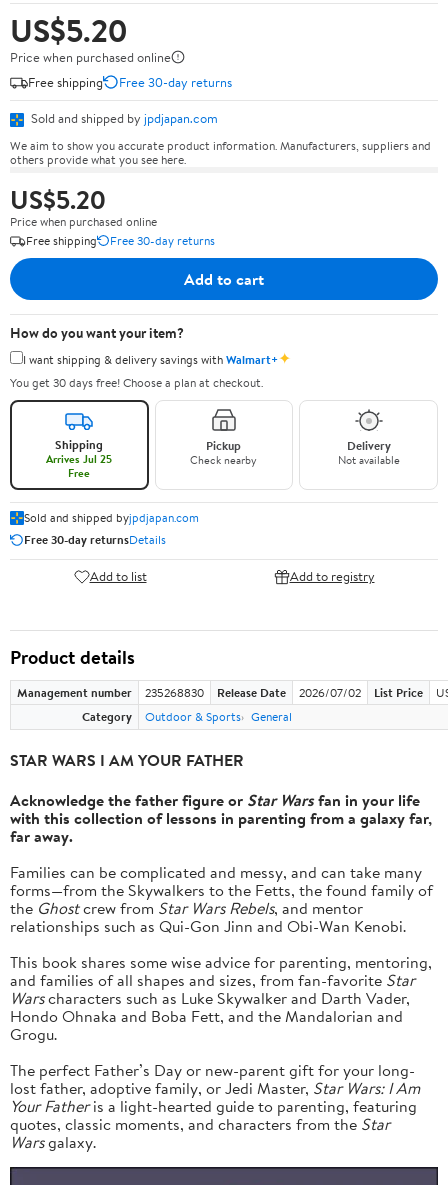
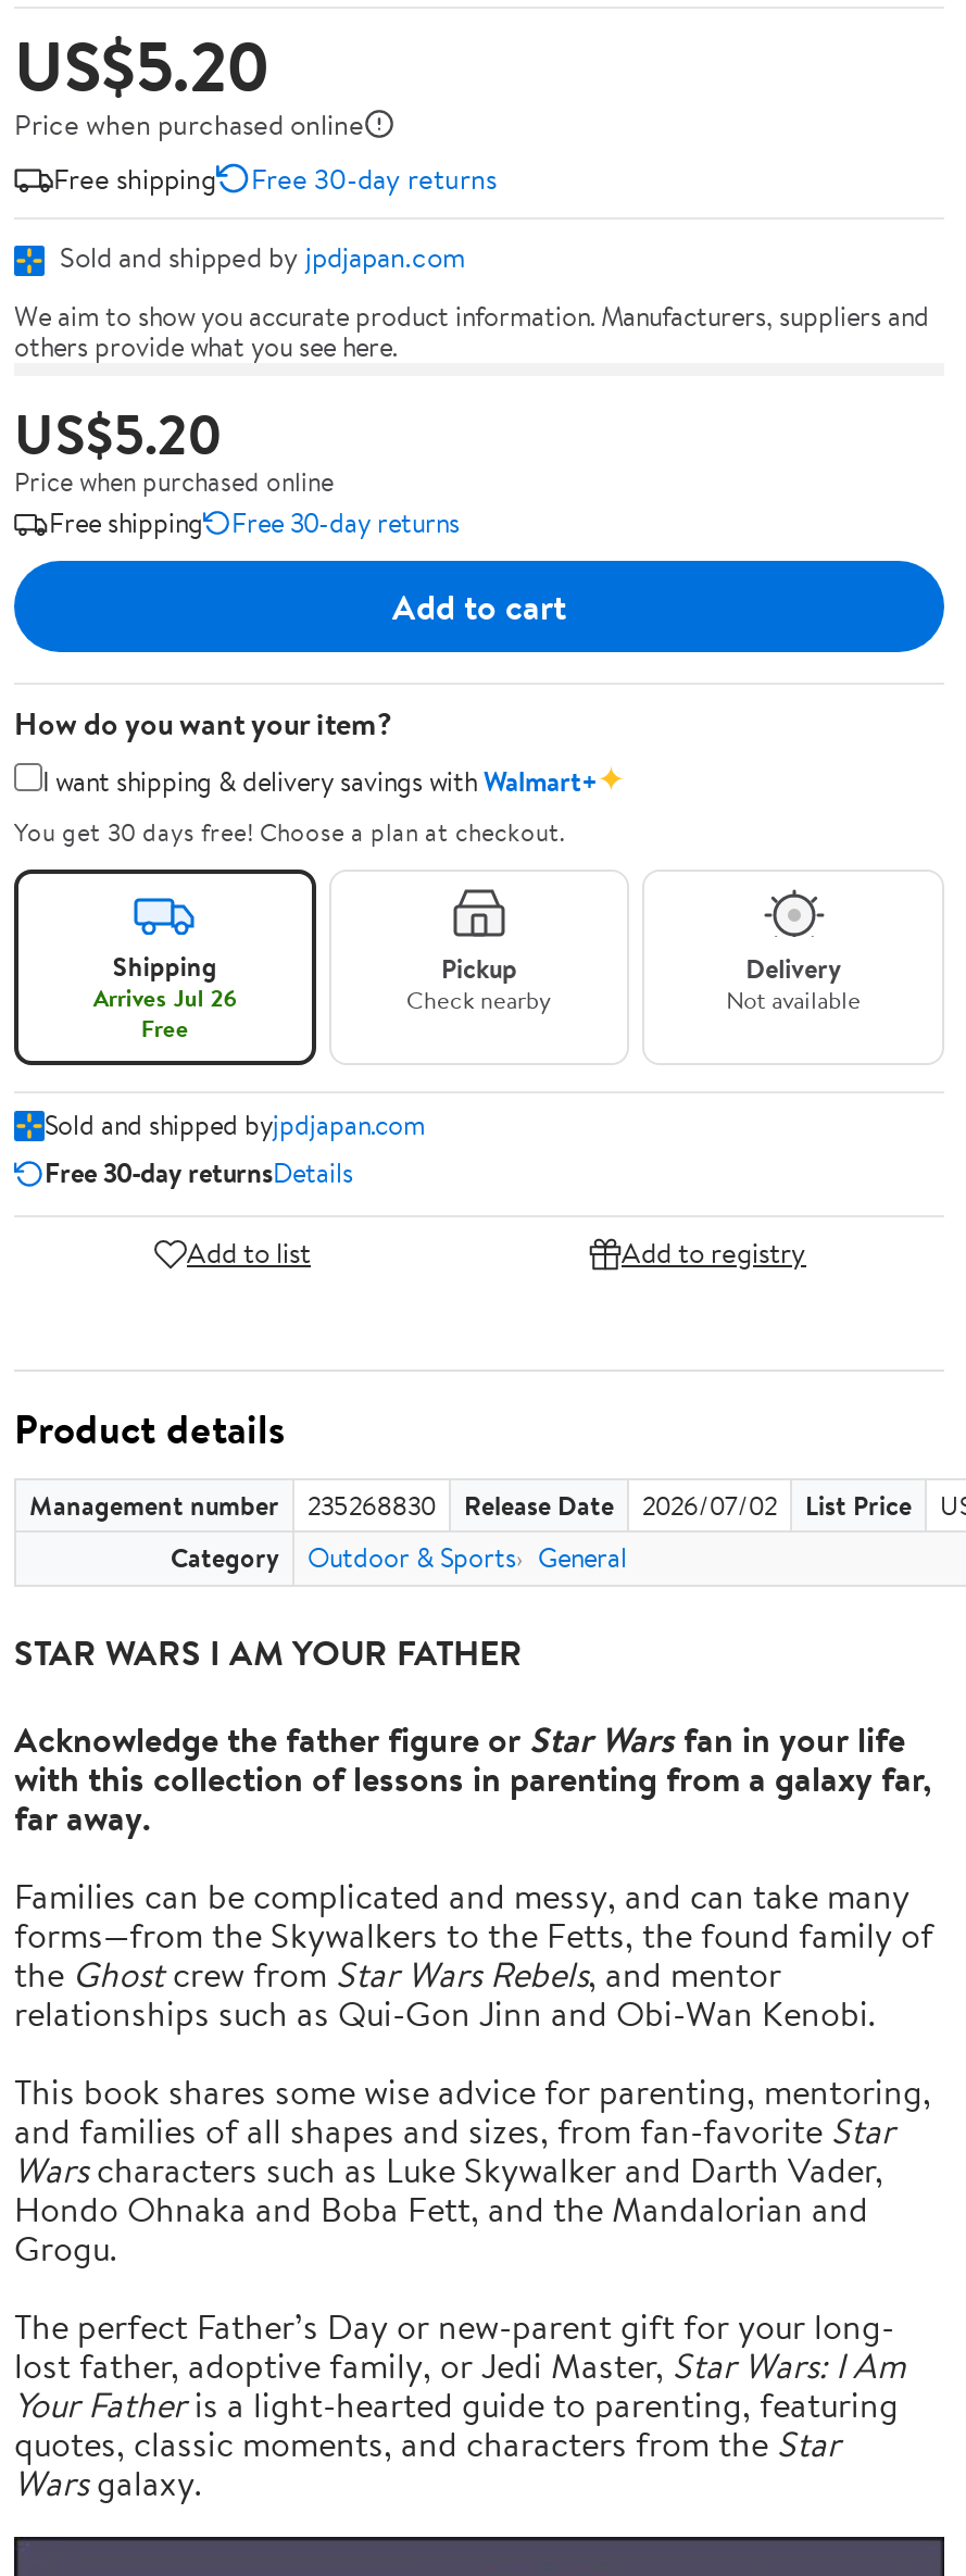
[46,451,112,467] Arrives Jul 25 -> [93,980,236,1015] Arrives Jul 26

